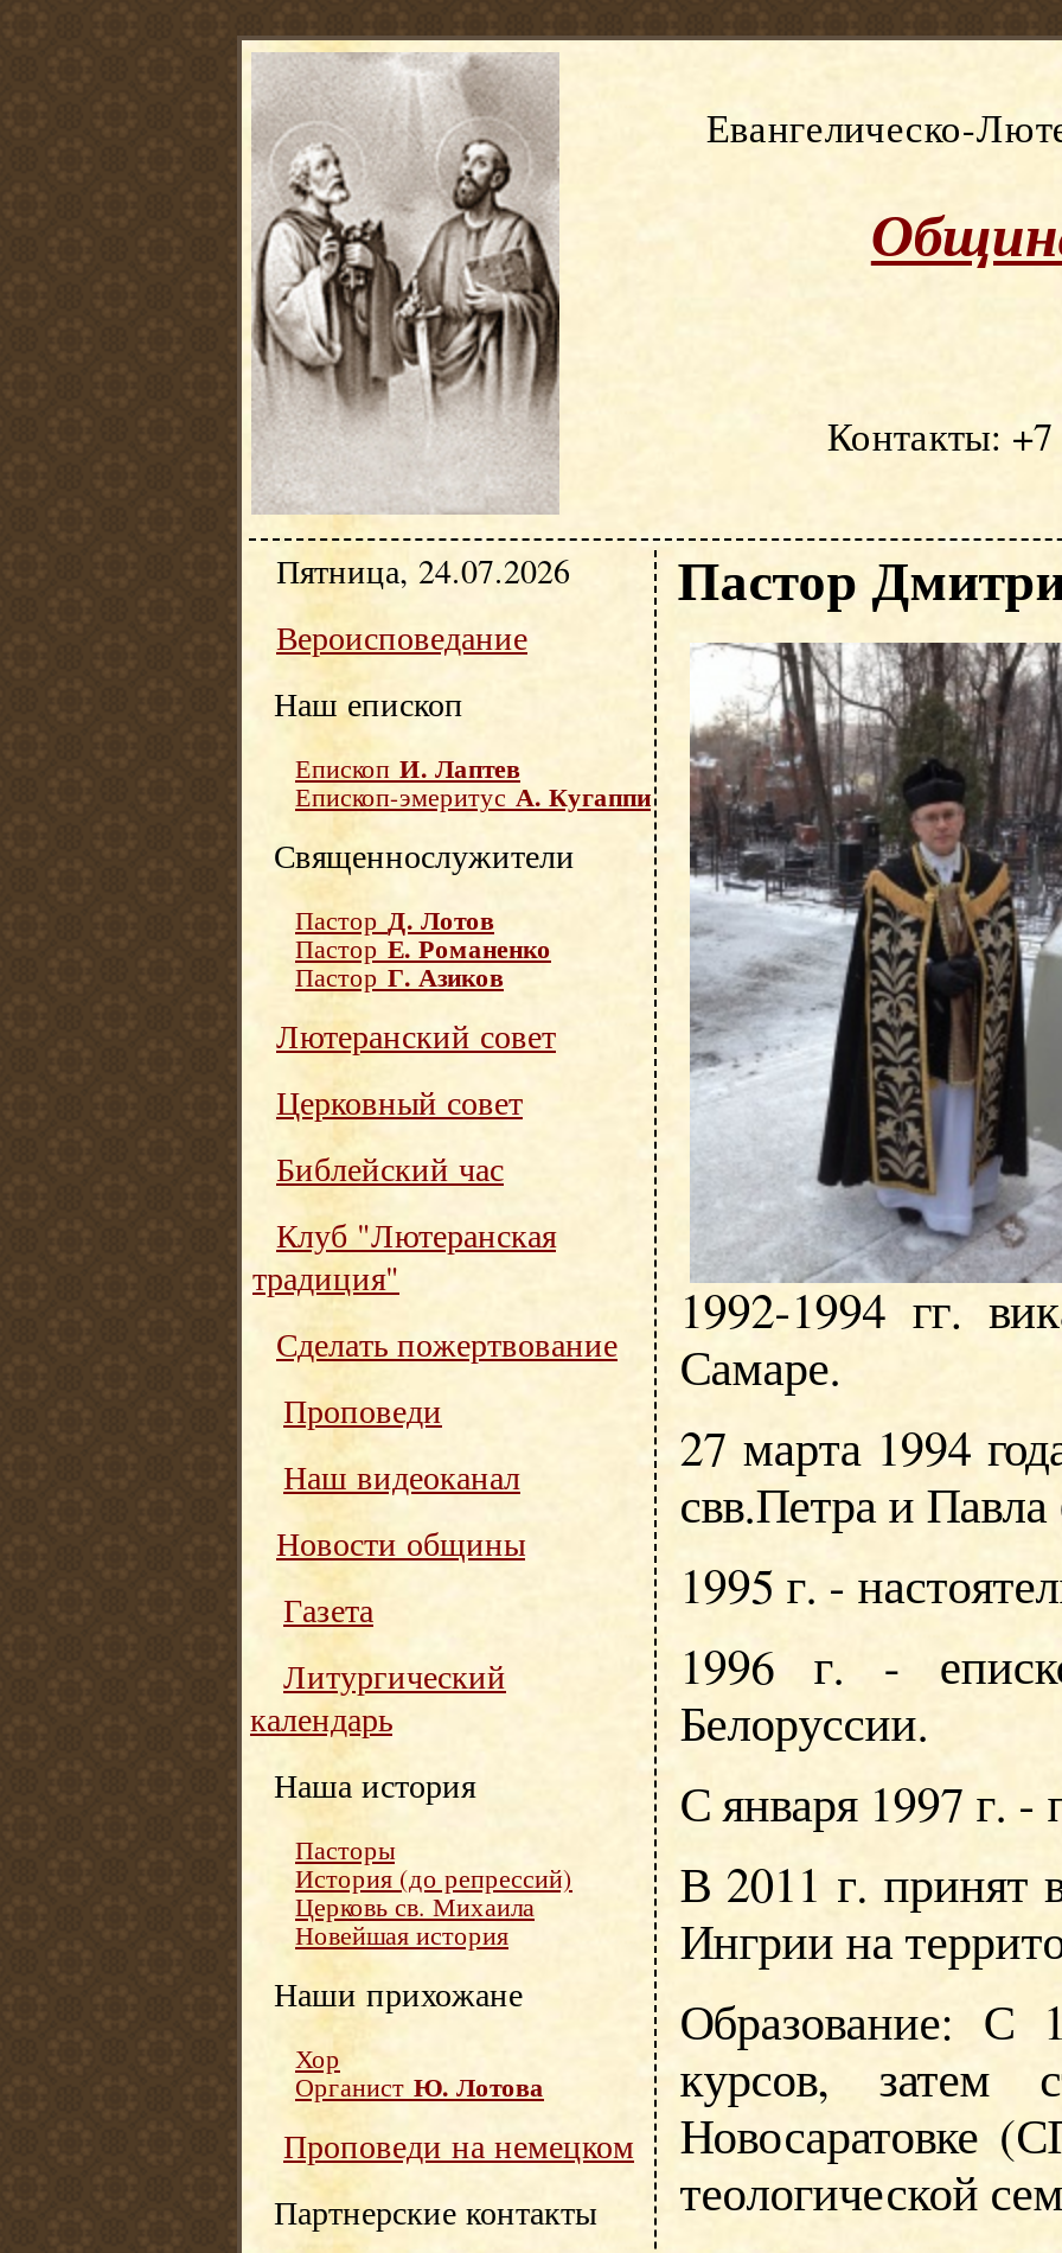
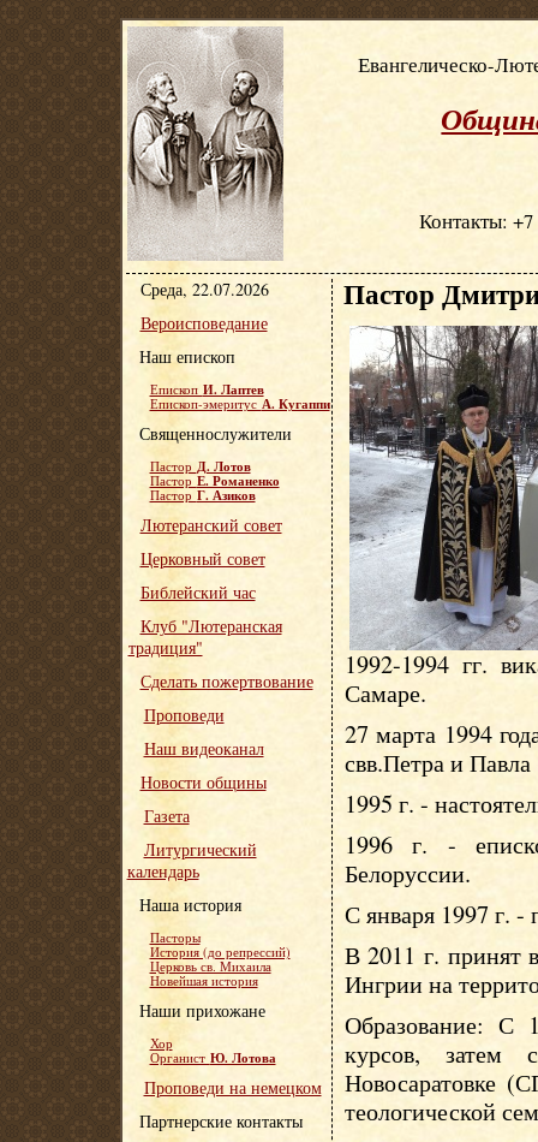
[252,548,570,593] Пятница, 24.07.2026 -> [128,278,268,301] Среда, 22.07.2026

